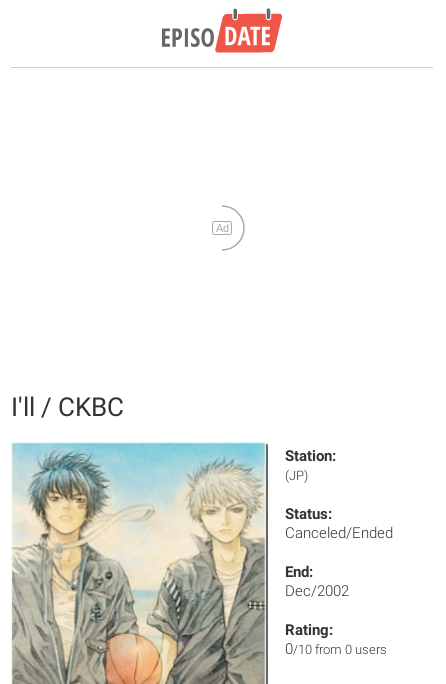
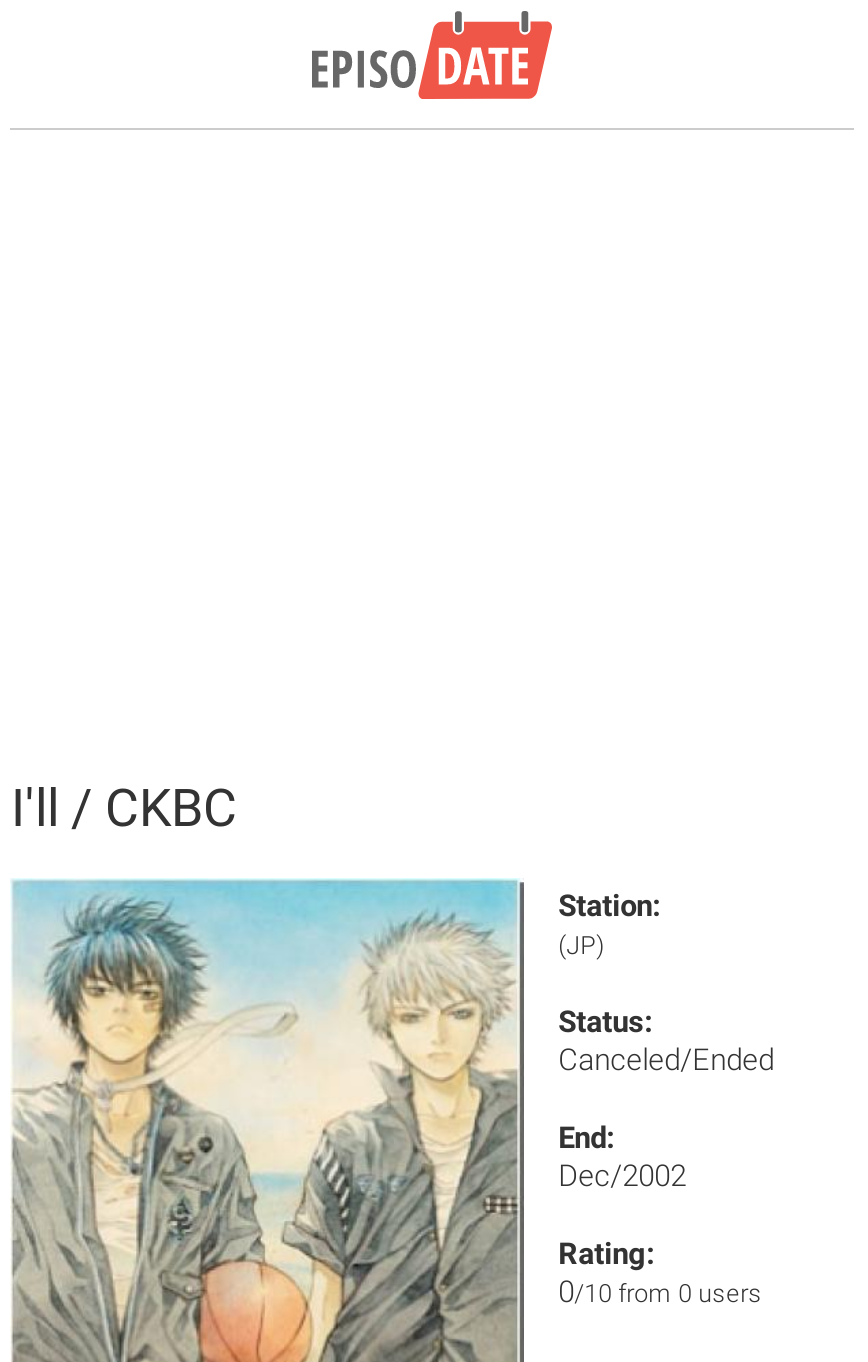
[215,222,228,234] Ad -> none

